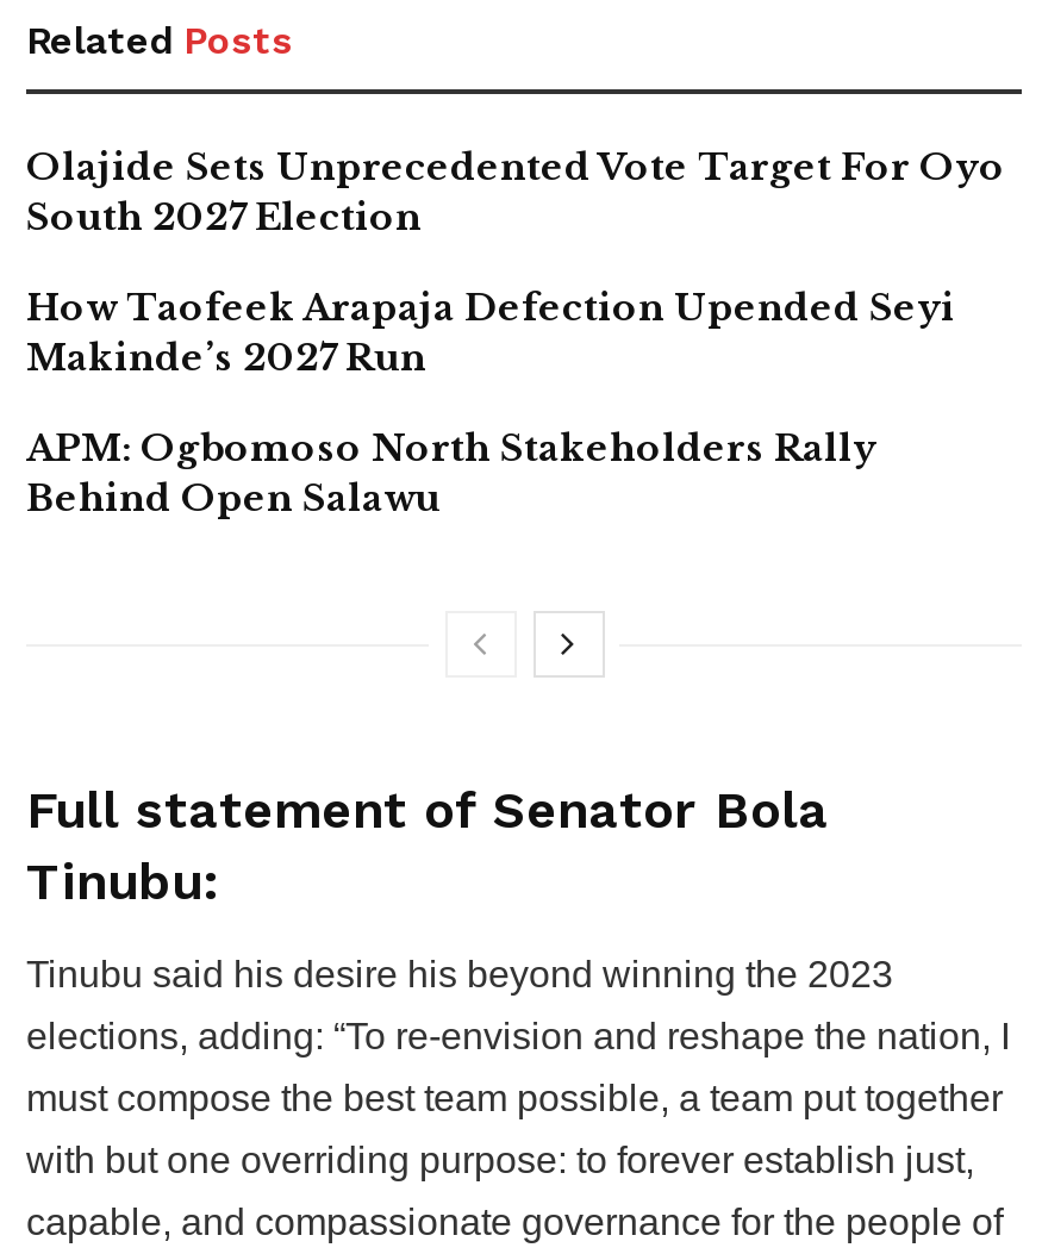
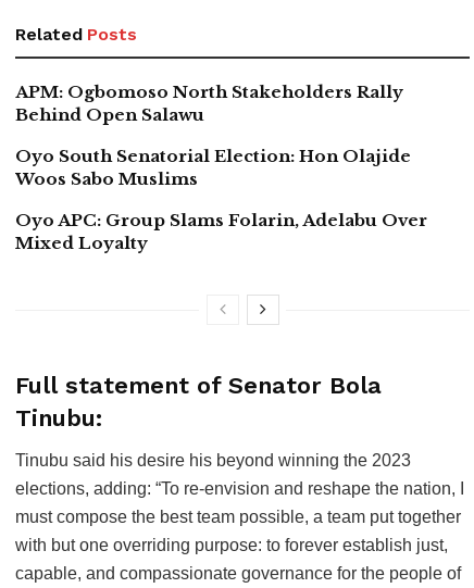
[26,143,1005,379] Olajide Sets Unprecedented Vote Target For Oyo | South 2027 Election | How Taofeek Arapaja Defection Upended Seyi | Makinde’s 2027 Run -> none
moved [26,424,876,519] -> [15,81,403,124]: APM: Ogbomoso North Stakeholders Rally | Behind Open Salawu
none -> [15,145,427,253] Oyo South Senatorial Election: Hon Olajide | Woos Sabo Muslims | Oyo APC: Group Slams Folarin, Adelabu Over | Mixed Loyalty

